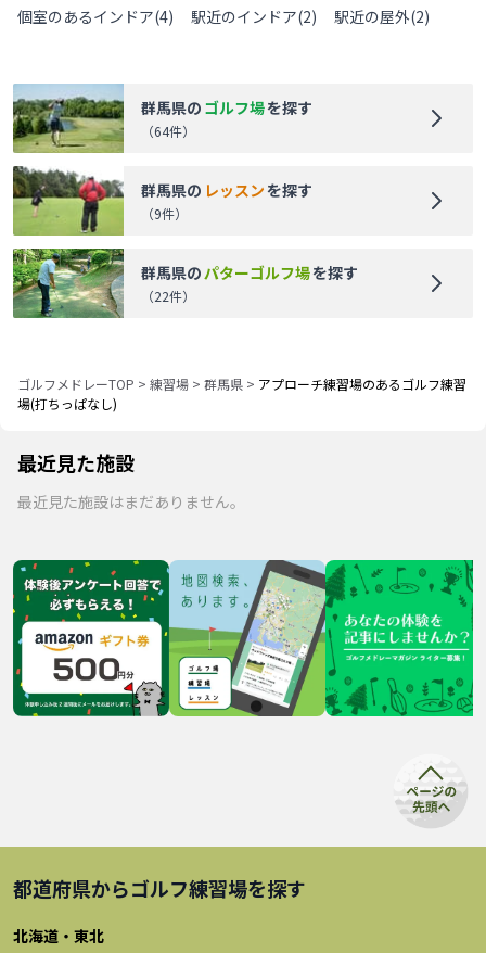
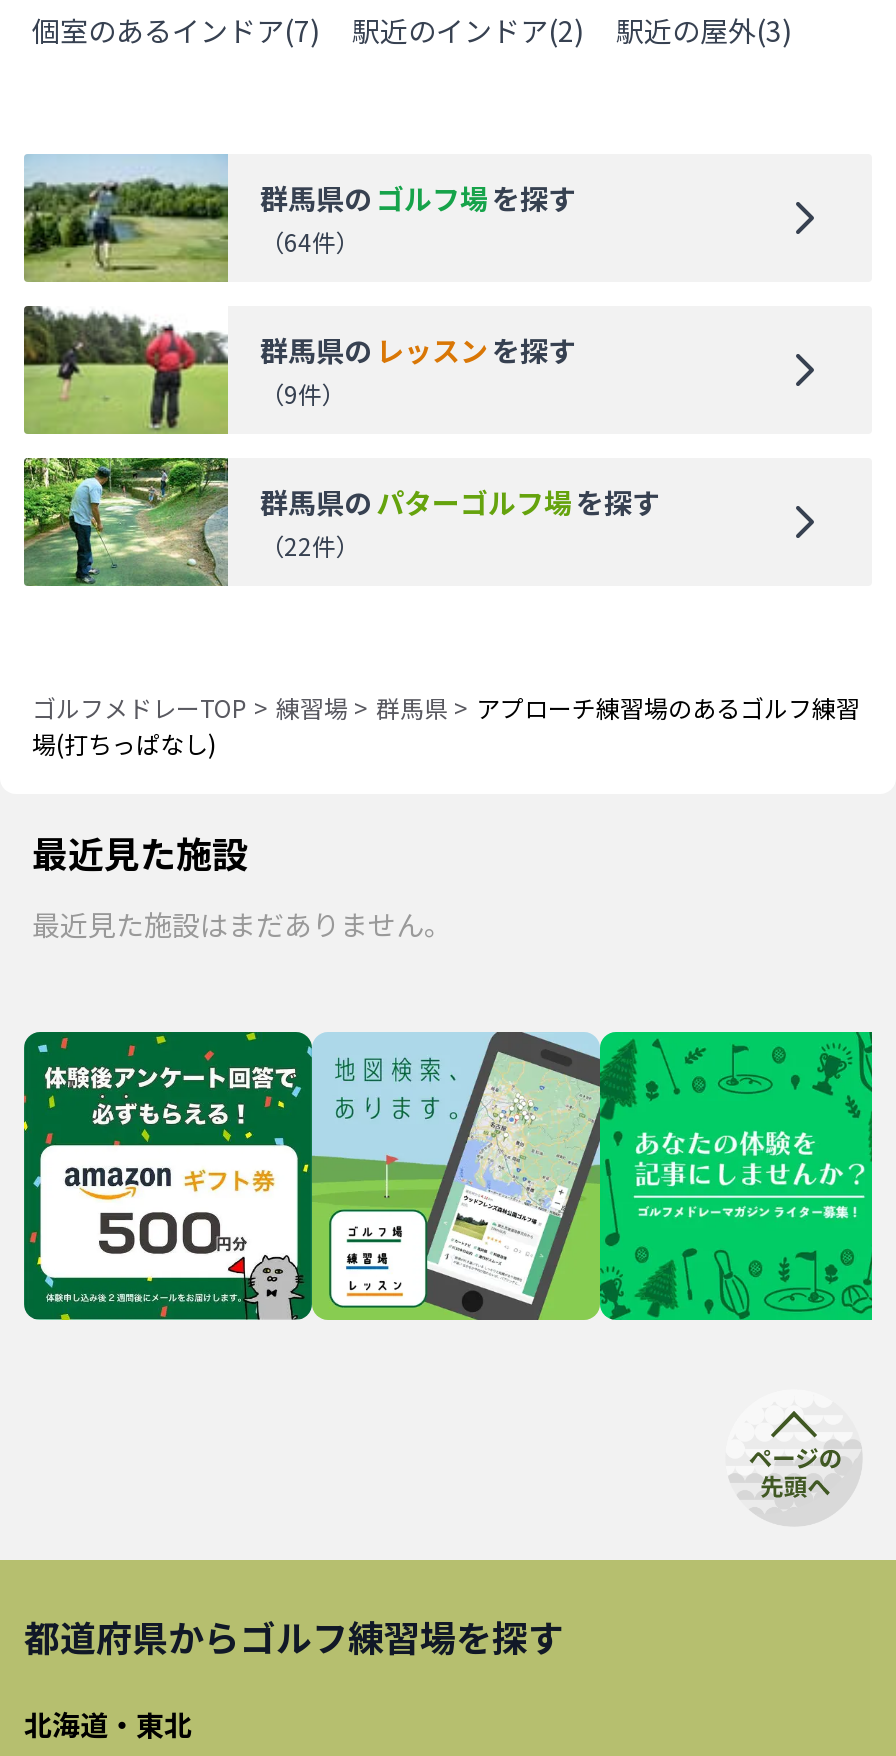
[17,5,174,27] 個室のあるインドア(4) -> [32,10,320,50] 個室のあるインドア(7)
[334,5,430,27] 駅近の屋外(2) -> [616,10,792,50] 駅近の屋外(3)

